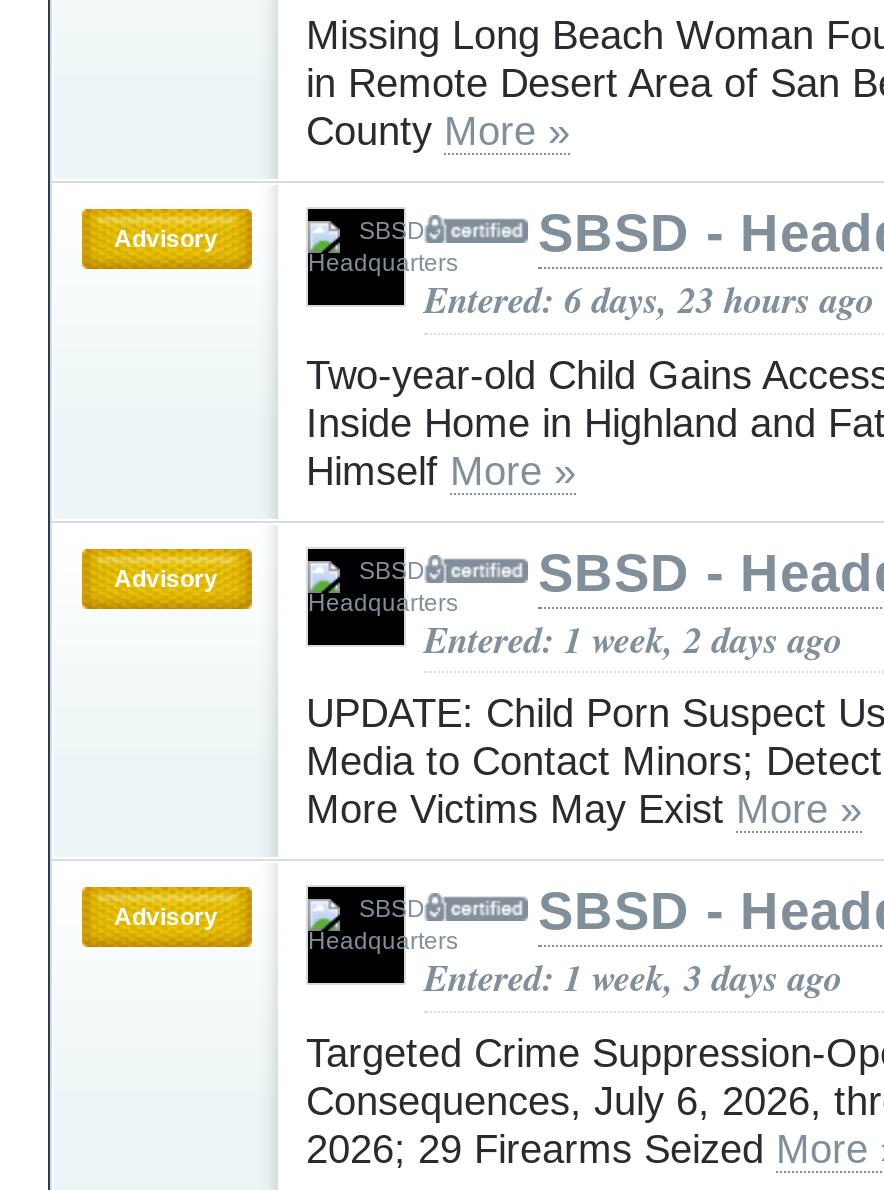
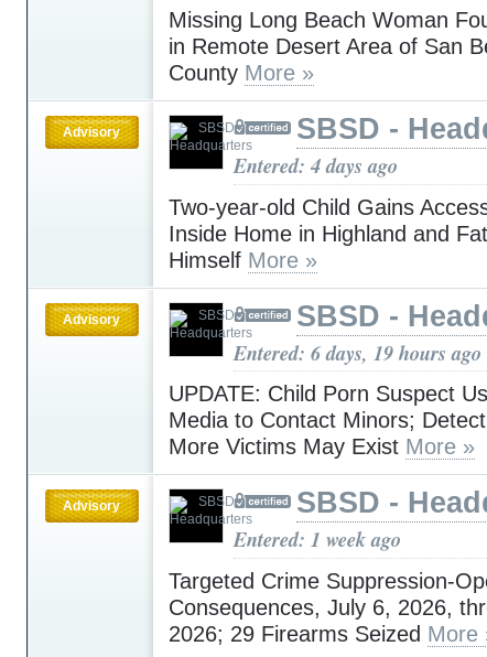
[424,273,874,325] Entered: 6 days, 23 hours ago -> [234,151,398,180] Entered: 4 days ago
[424,612,842,664] Entered: 1 week, 2 days ago -> [234,338,481,367] Entered: 6 days, 19 hours ago
[424,952,842,1004] Entered: 1 week, 3 days ago -> [234,525,401,554] Entered: 1 week ago

